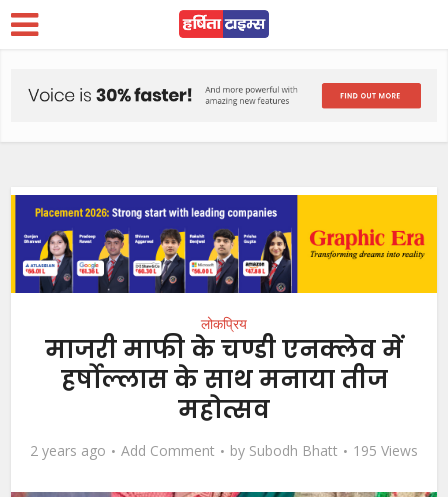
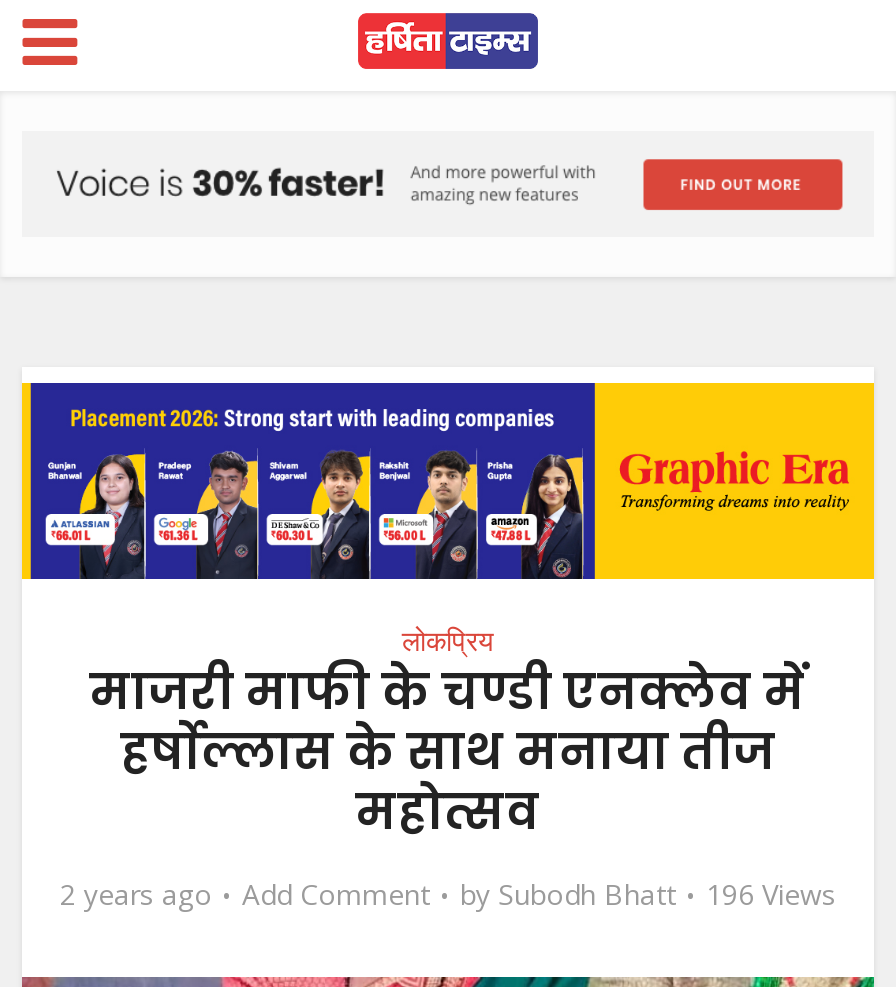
[30,441,418,460] 2 years ago Add Comment by Subodh Bhatt 195 Views -> [60,875,836,913] 2 years ago Add Comment by Subodh Bhatt 196 Views

